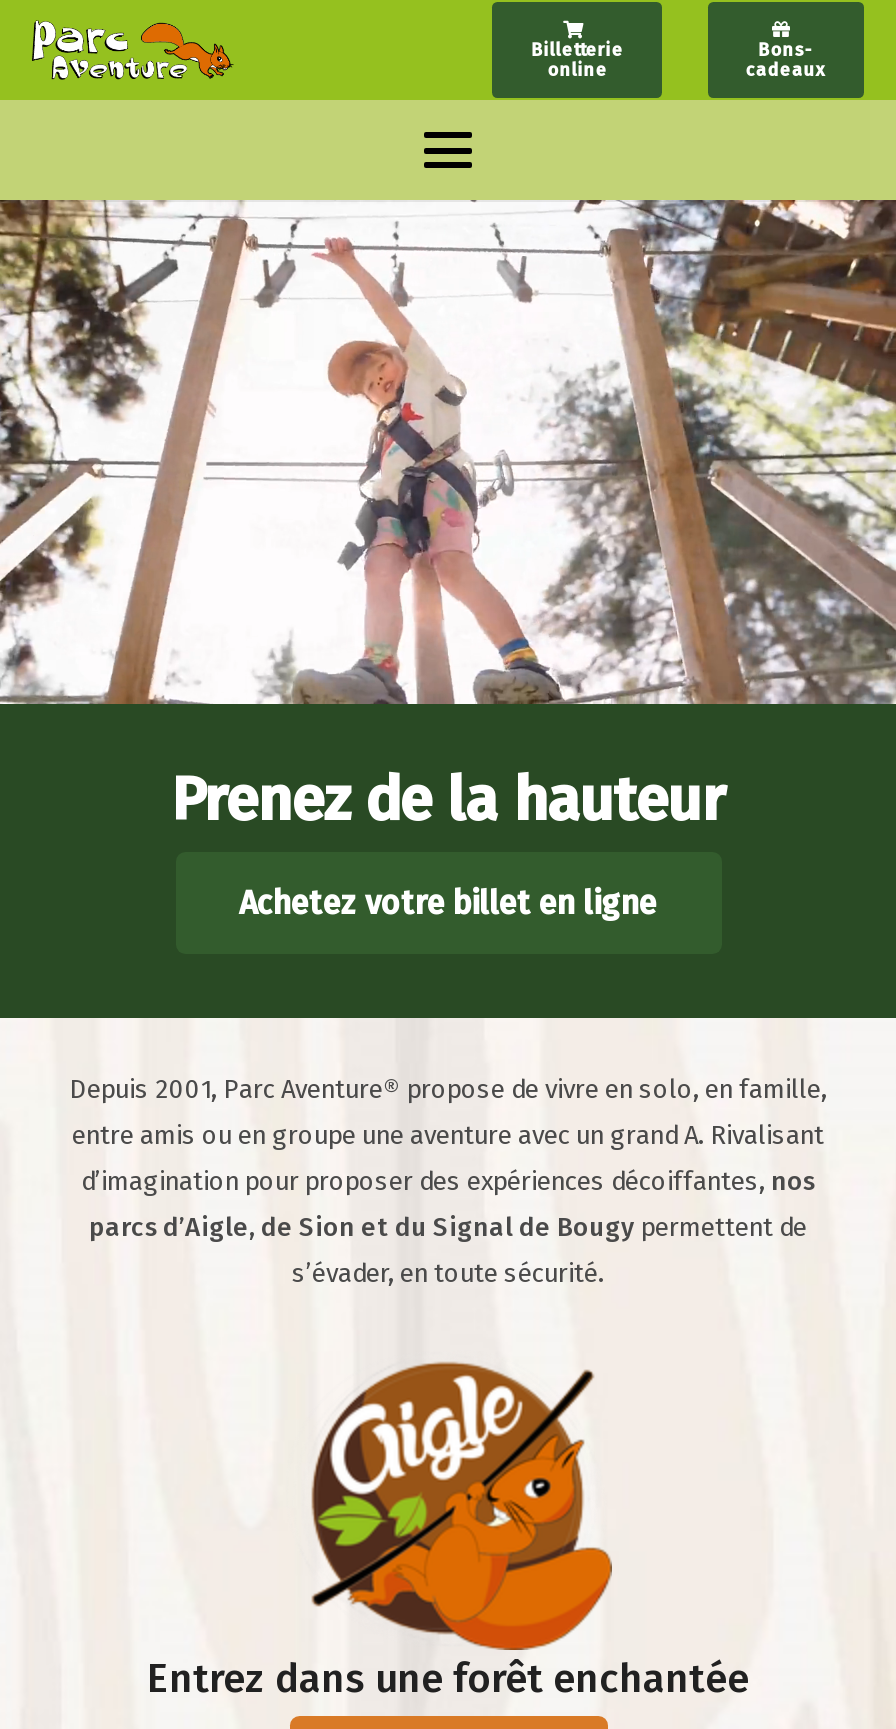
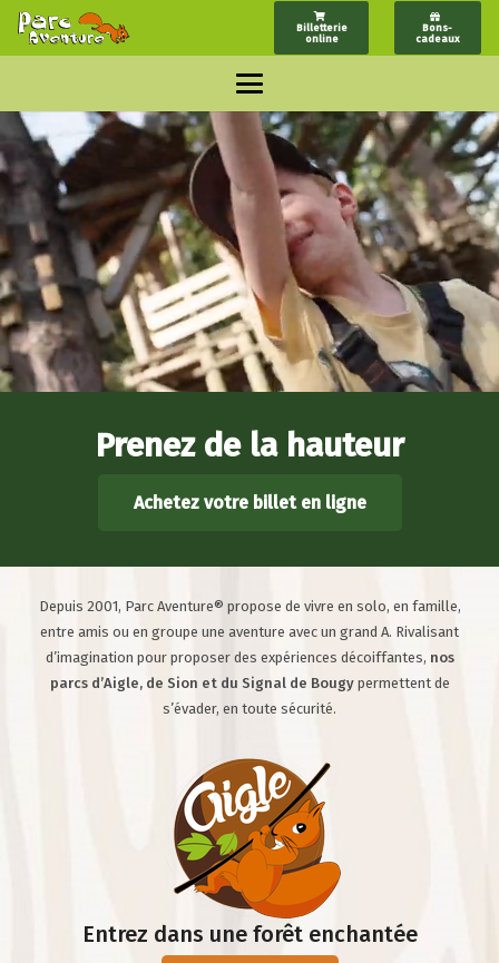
[6,198,890,706] [image] -> [3,110,496,393] [image]

